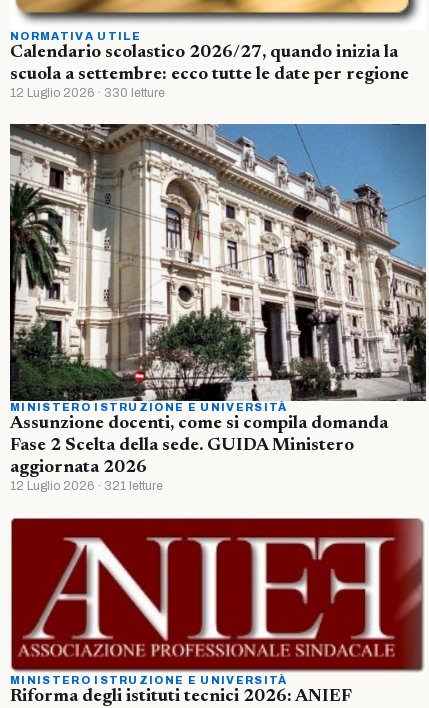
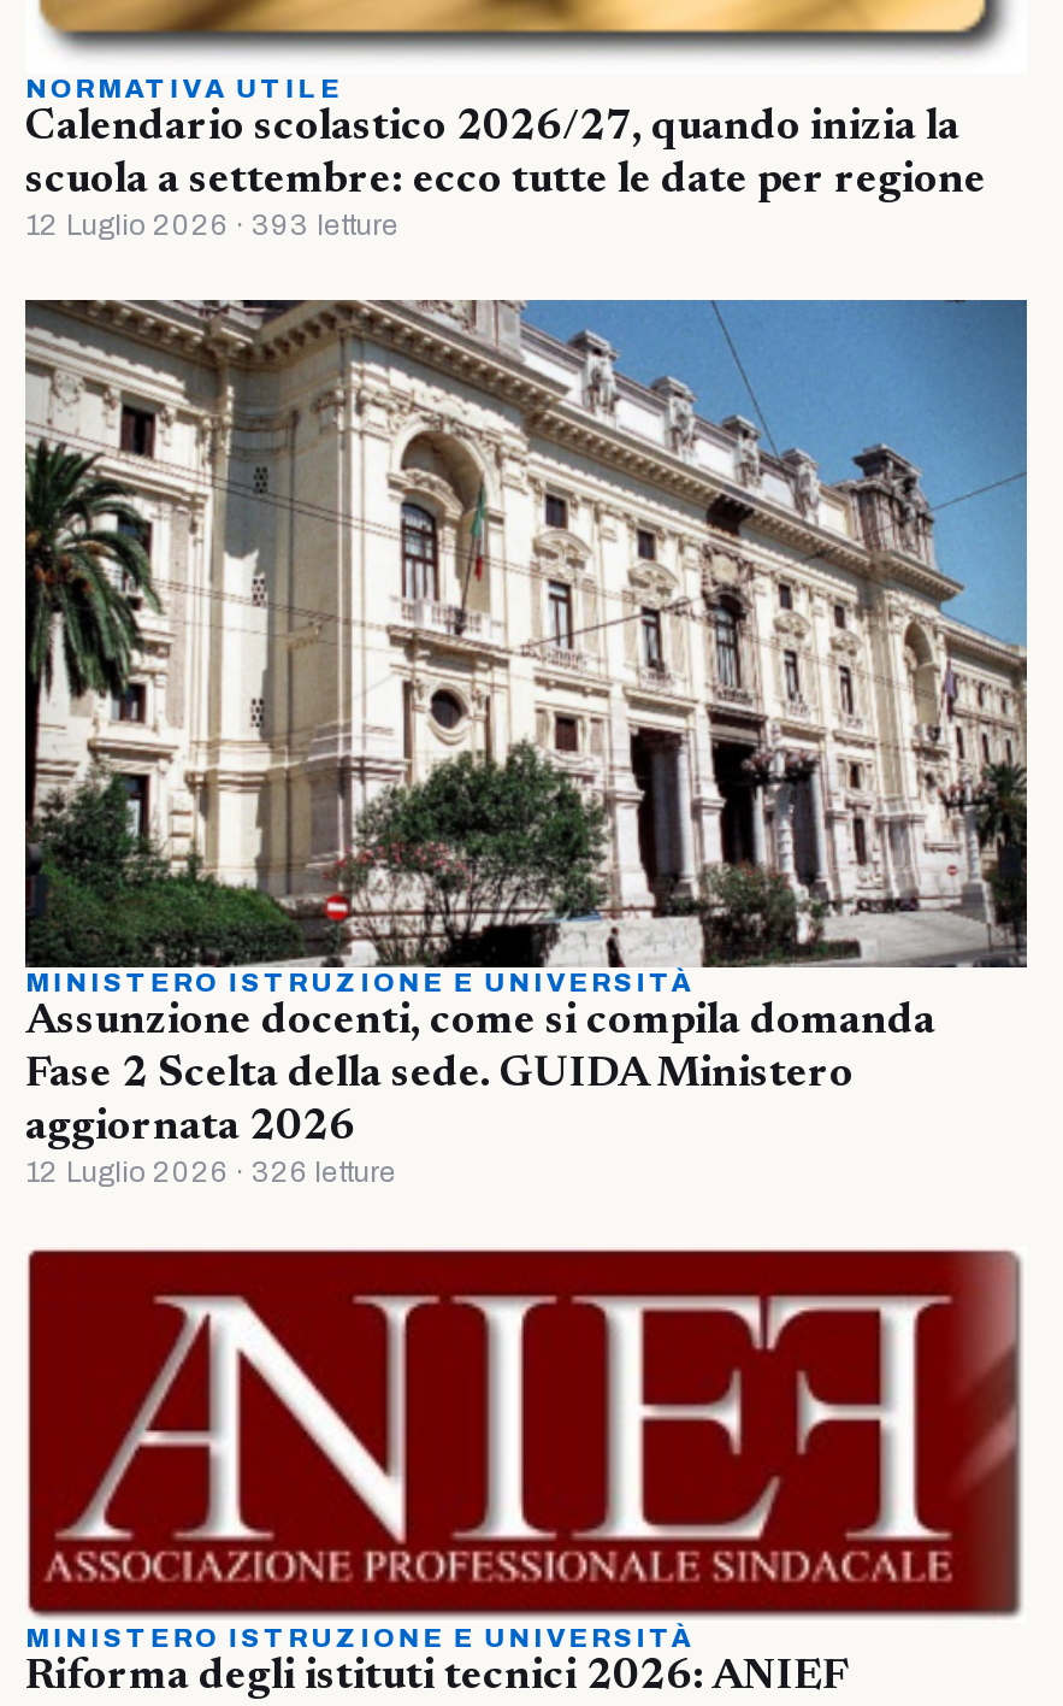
[10,86,165,100] 12 Luglio 2026 · 330 letture -> [25,208,398,241] 12 Luglio 2026 · 393 letture
[10,479,163,493] 12 Luglio 2026 · 321 letture -> [25,1155,396,1189] 12 Luglio 2026 · 326 letture

